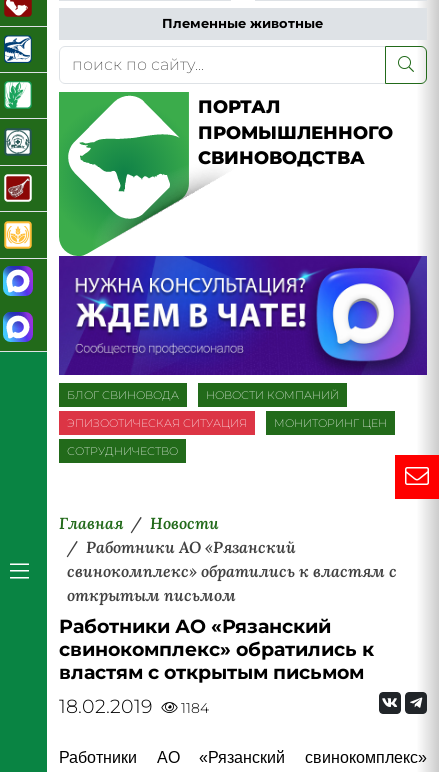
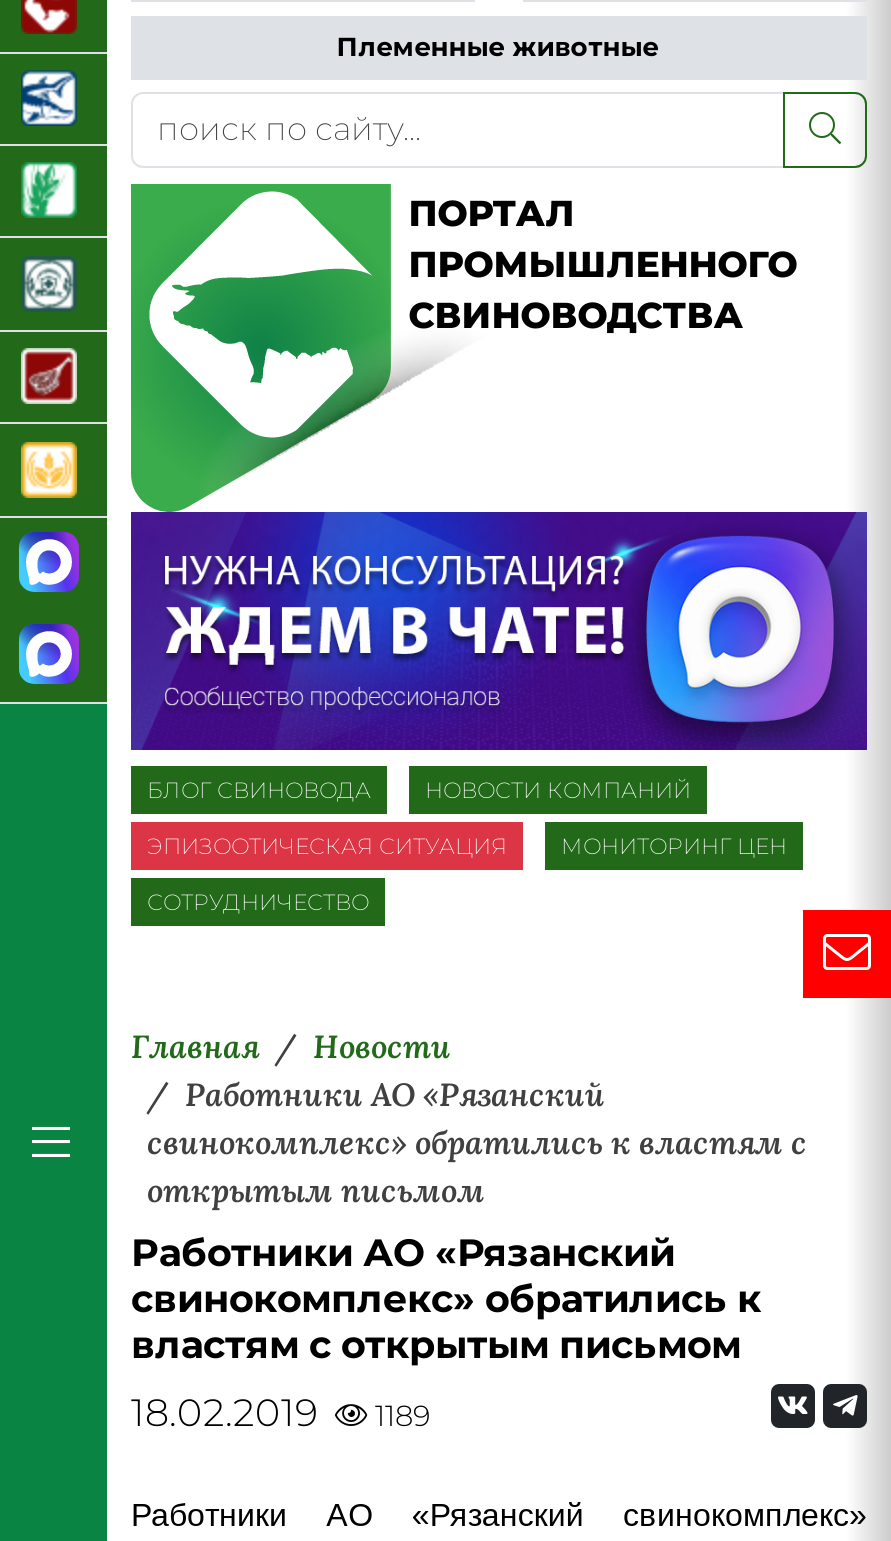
[59,693,209,717] 18.02.2019 1184 -> [131,1387,429,1435] 18.02.2019 1189

